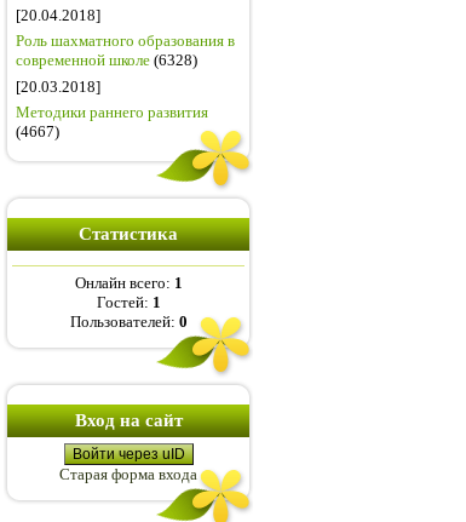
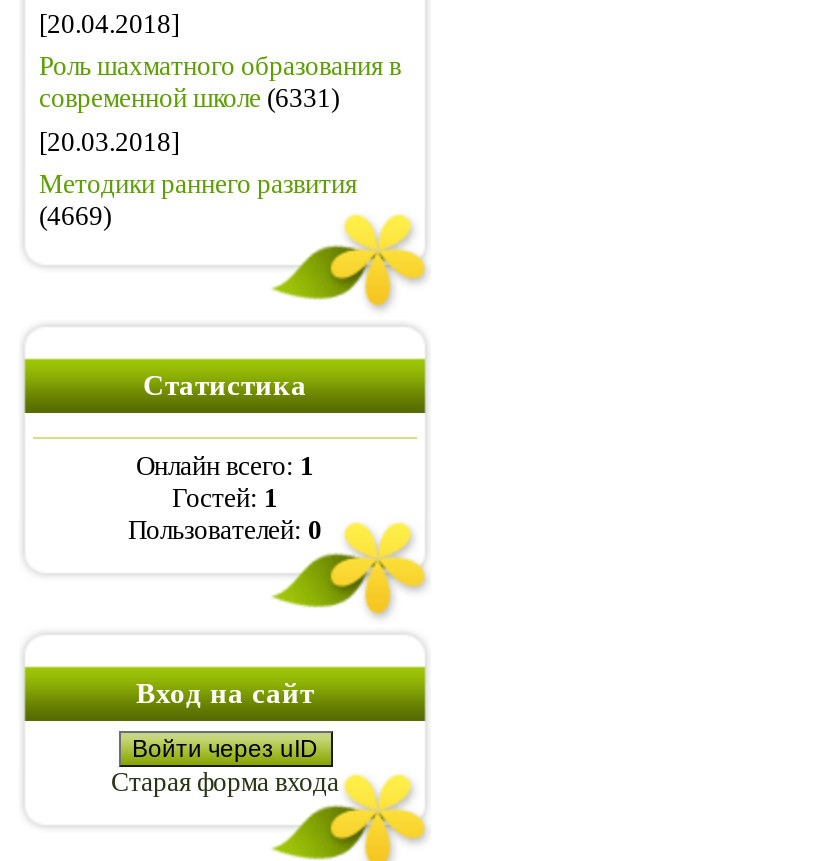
[16,51,197,69] современной школе (6328) -> [39,83,339,113] современной школе (6331)
[16,122,59,140] (4667) -> [39,201,111,231] (4669)

